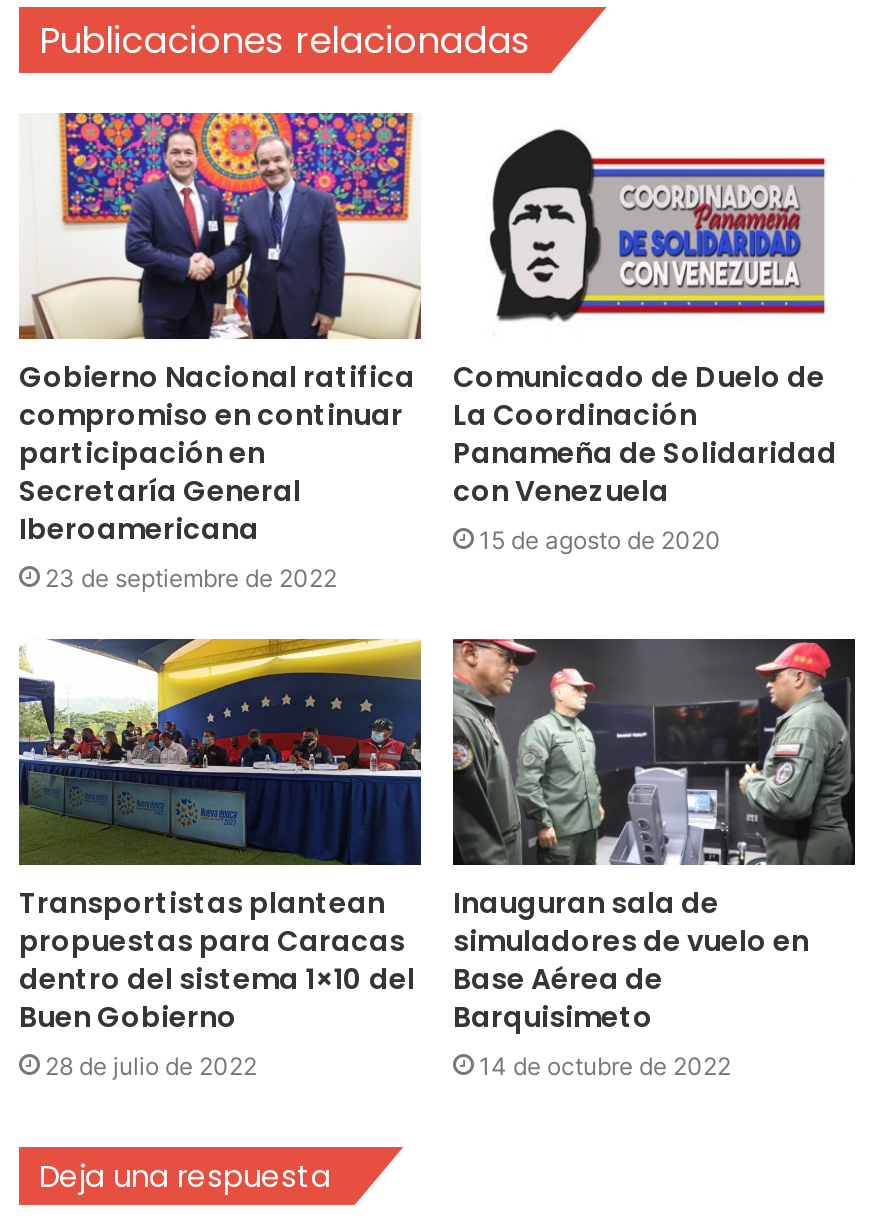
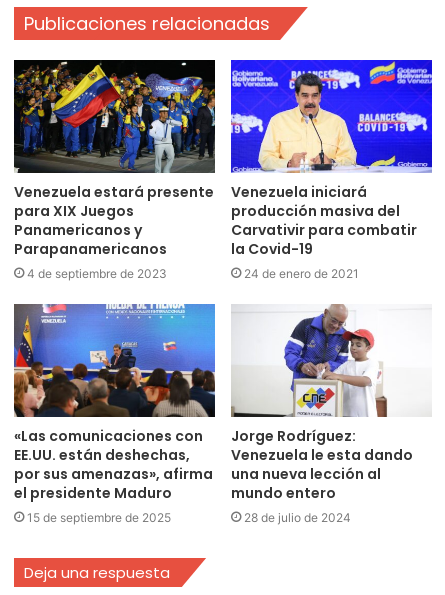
[19,111,421,593] [image] | Gobierno Nacional ratifica | compromiso en continuar | participación en | Secretaría General | Iberoamericana | 23 de septiembre de 2022 -> [13,59,216,281] [image] | Venezuela estará presente | para XIX Juegos | Panamericanos y | Parapanamericanos | 4 de septiembre de 2023
[453,127,855,555] [image] | Comunicado de Duelo de | La Coordinación | Panameña de Solidaridad | con Venezuela | 15 de agosto de 2020 -> [230,59,433,281] [image] | Venezuela iniciará | producción masiva del | Carvativir para combatir | la Covid-19 | 24 de enero de 2021
[17,637,423,1081] [image] | Transportistas plantean | propuestas para Caracas | dentro del sistema 1×10 del | Buen Gobierno | 28 de julio de 2022 -> [13,303,216,525] [image] | «Las comunicaciones con | EE.UU. están deshechas, | por sus amenazas», afirma | el presidente Maduro | 15 de septiembre de 2025
[451,637,857,1082] [image] | Inauguran sala de | simuladores de vuelo en | Base Aérea de | Barquisimeto | 14 de octubre de 2022 -> [231,304,432,525] [image] | Jorge Rodríguez: | Venezuela le esta dando | una nueva lección al | mundo entero | 28 de julio de 2024

